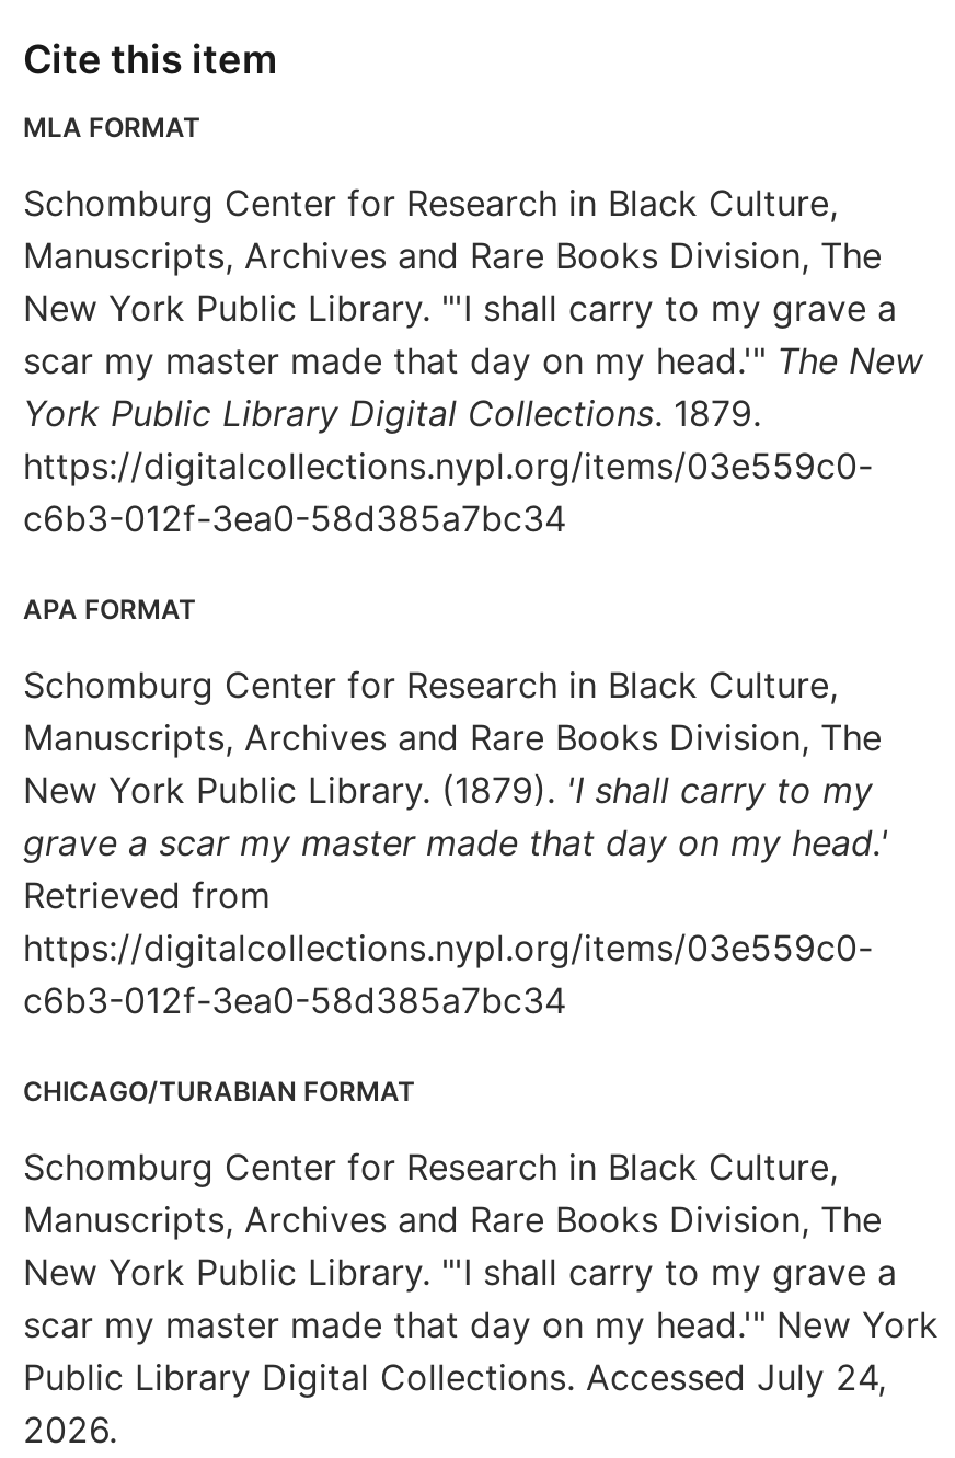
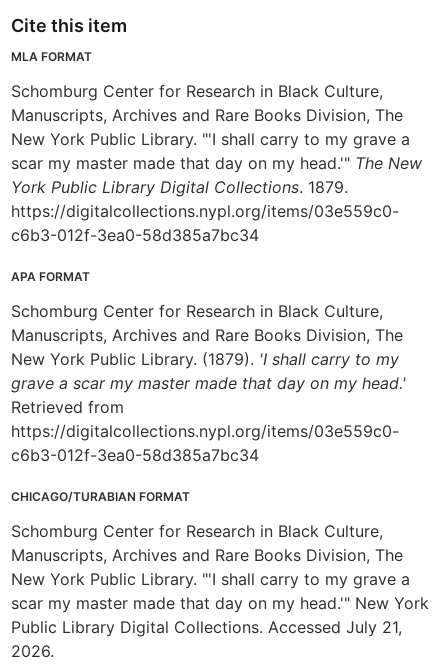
[23,1355,886,1399] Public Library Digital Collections. Accessed July 24, -> [11,617,402,637] Public Library Digital Collections. Accessed July 21,

